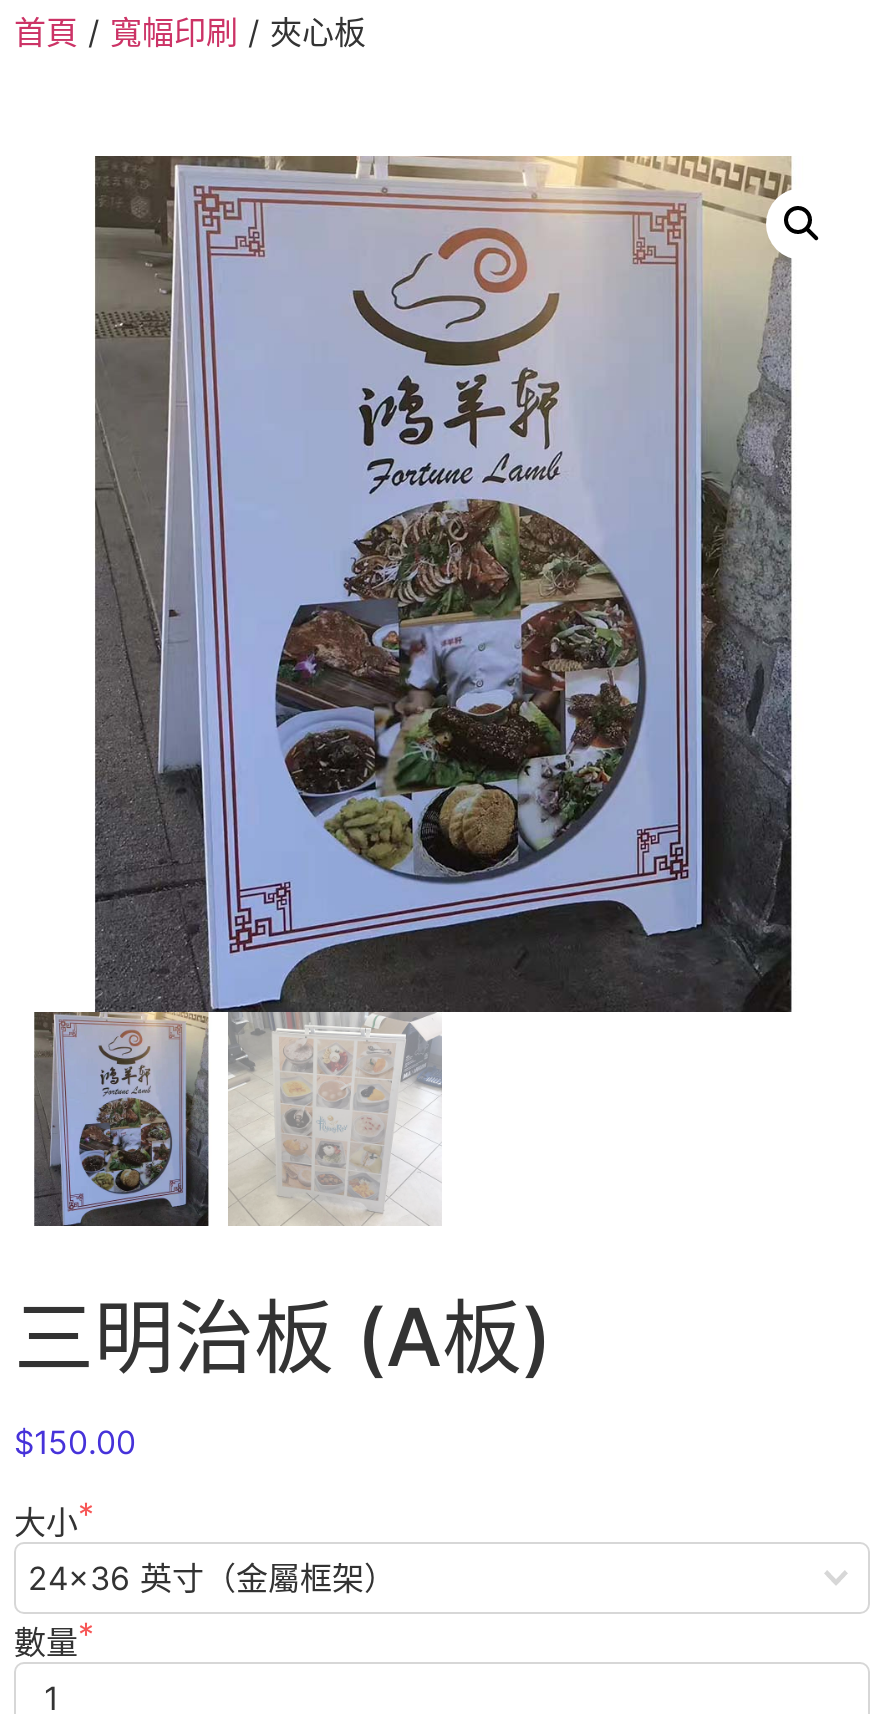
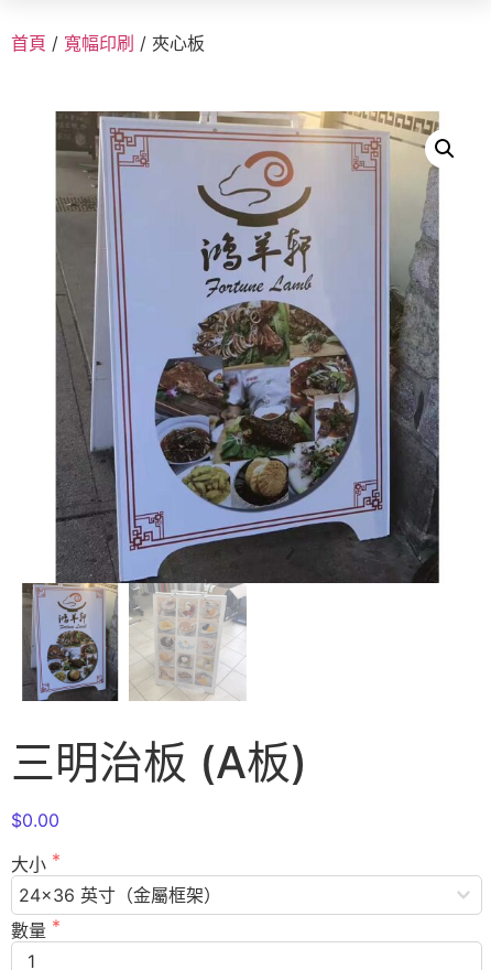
[14,1422,136,1462] $150.00 -> [11,809,59,831] $0.00

